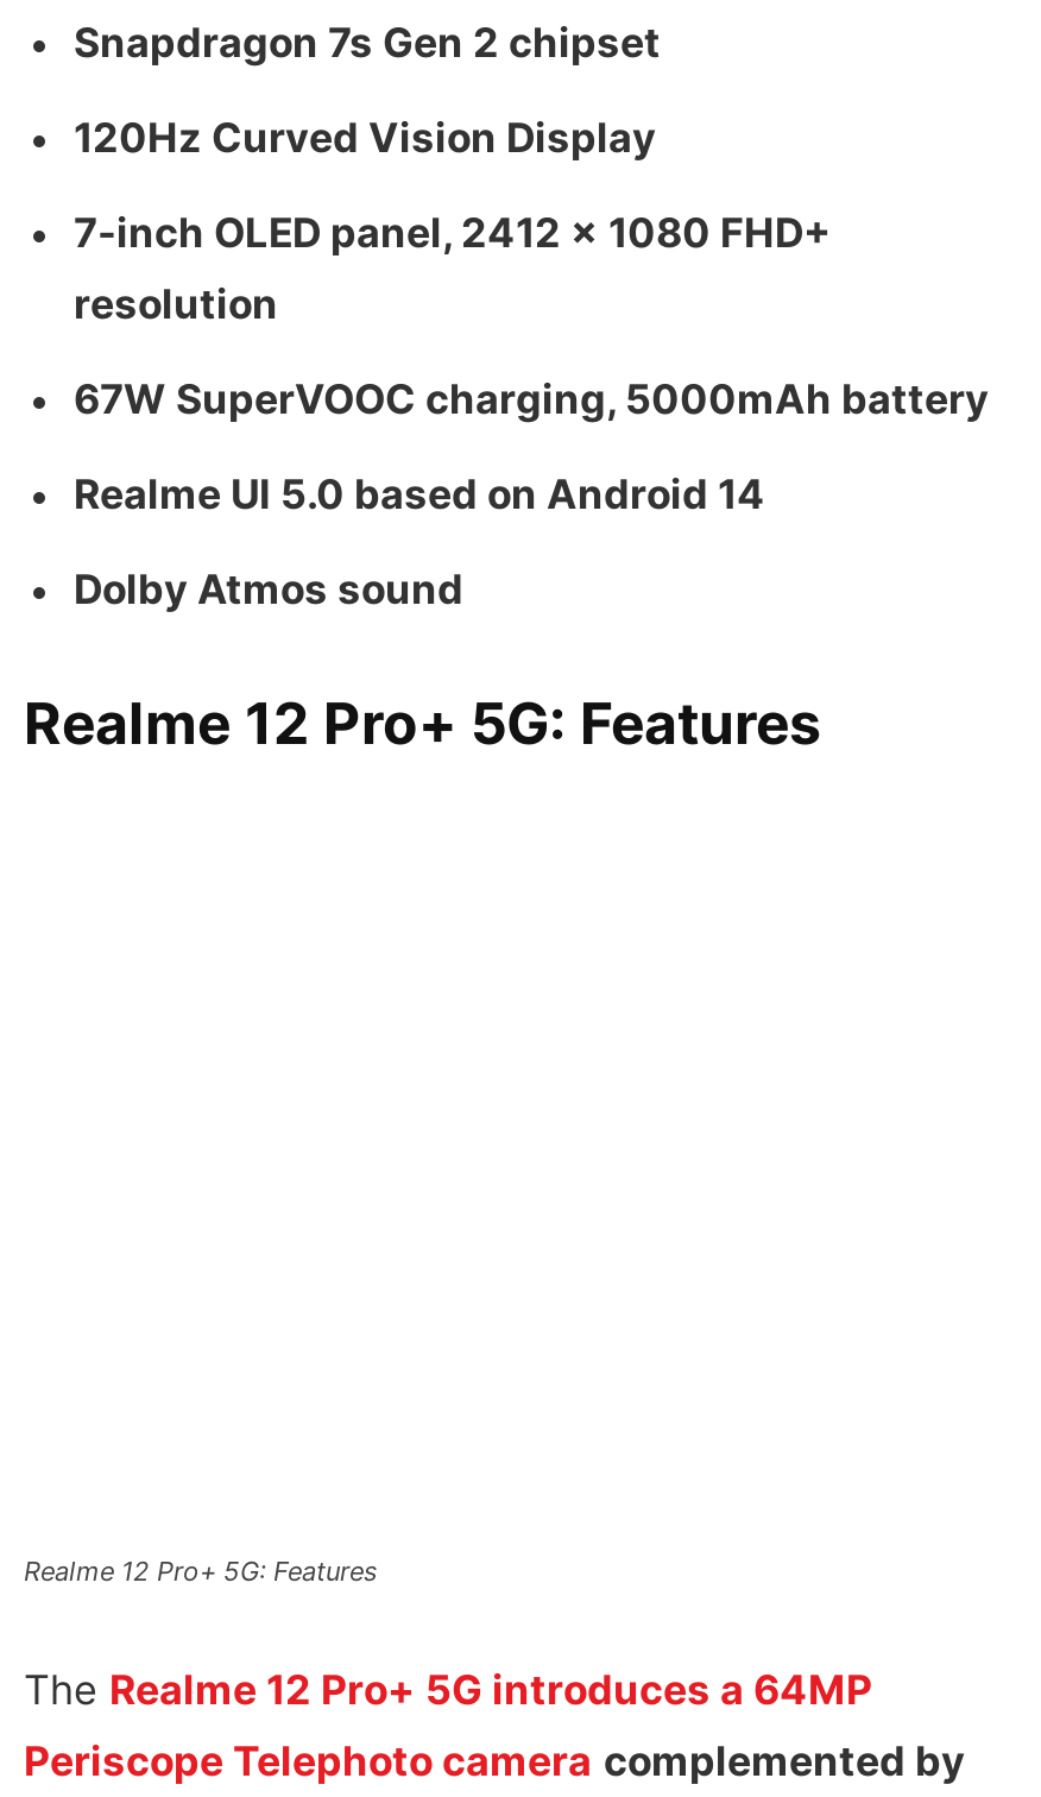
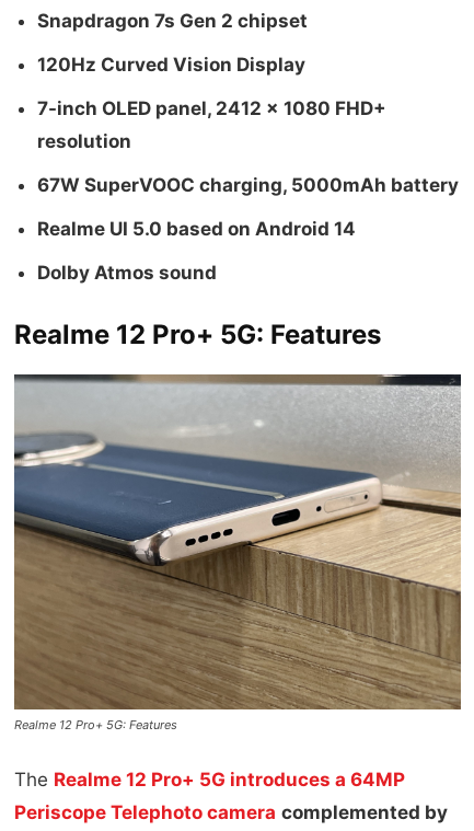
none -> [13,373,462,711] [image]

